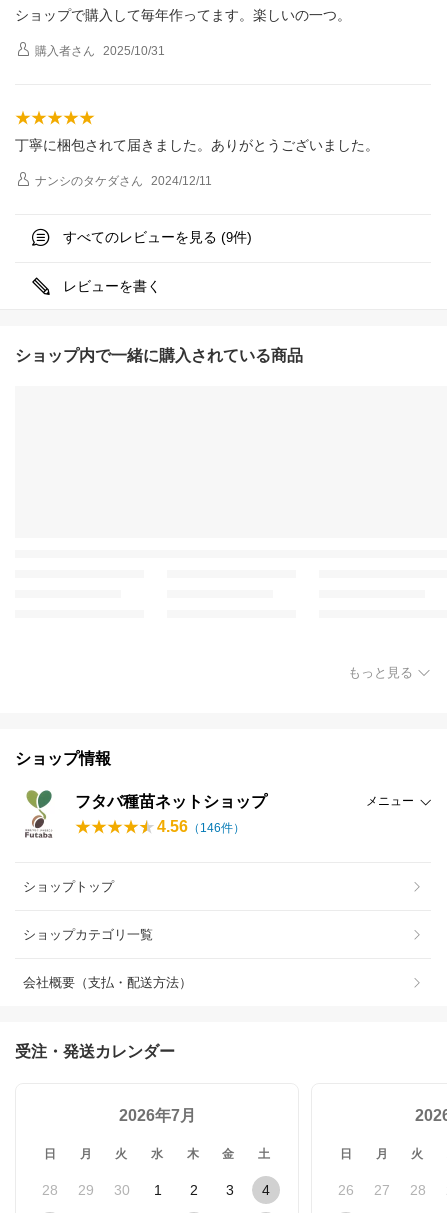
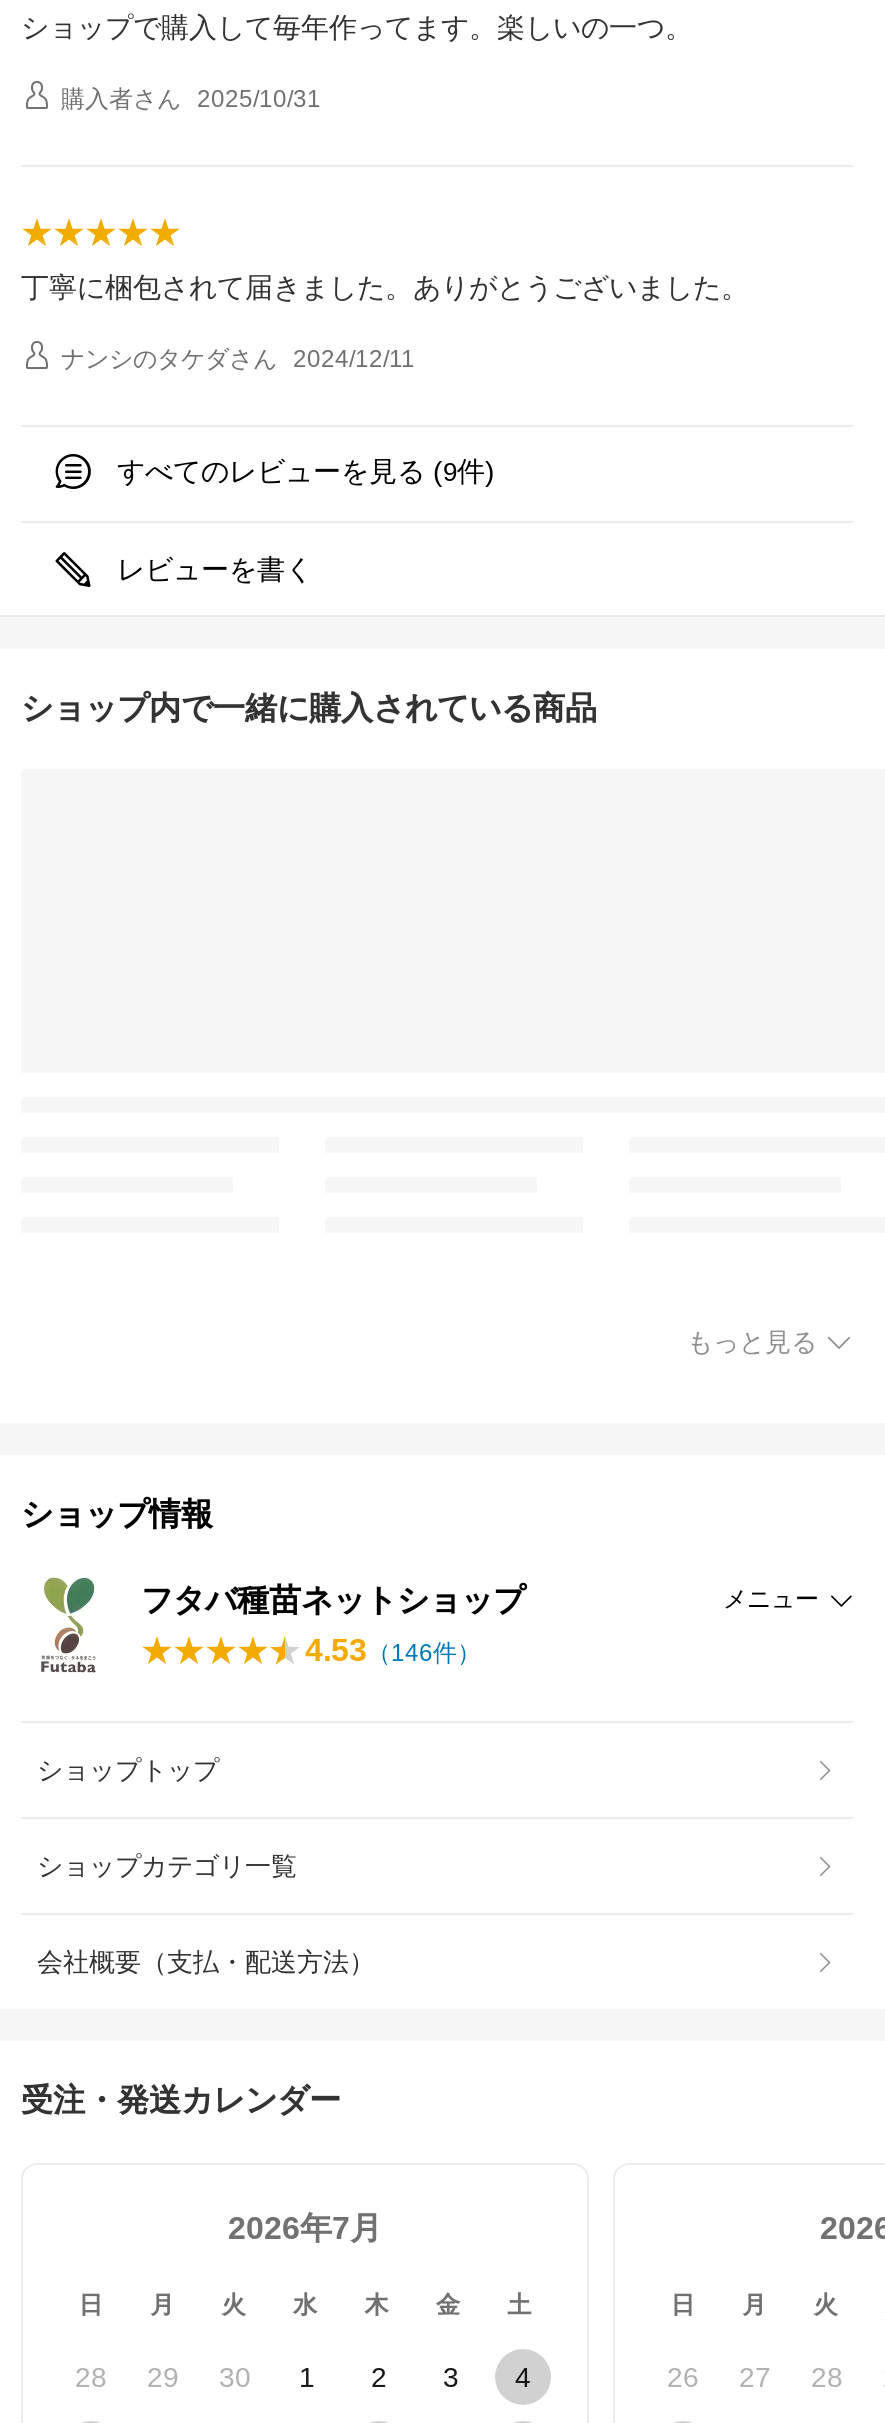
[157,818,245,835] 4.56（146件） -> [305,1633,481,1667] 4.53（146件）

